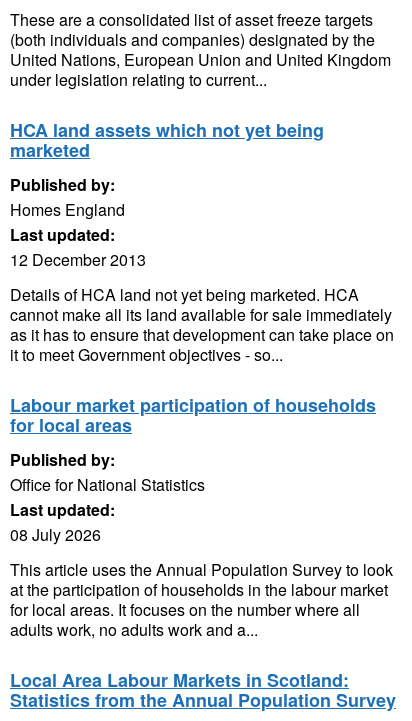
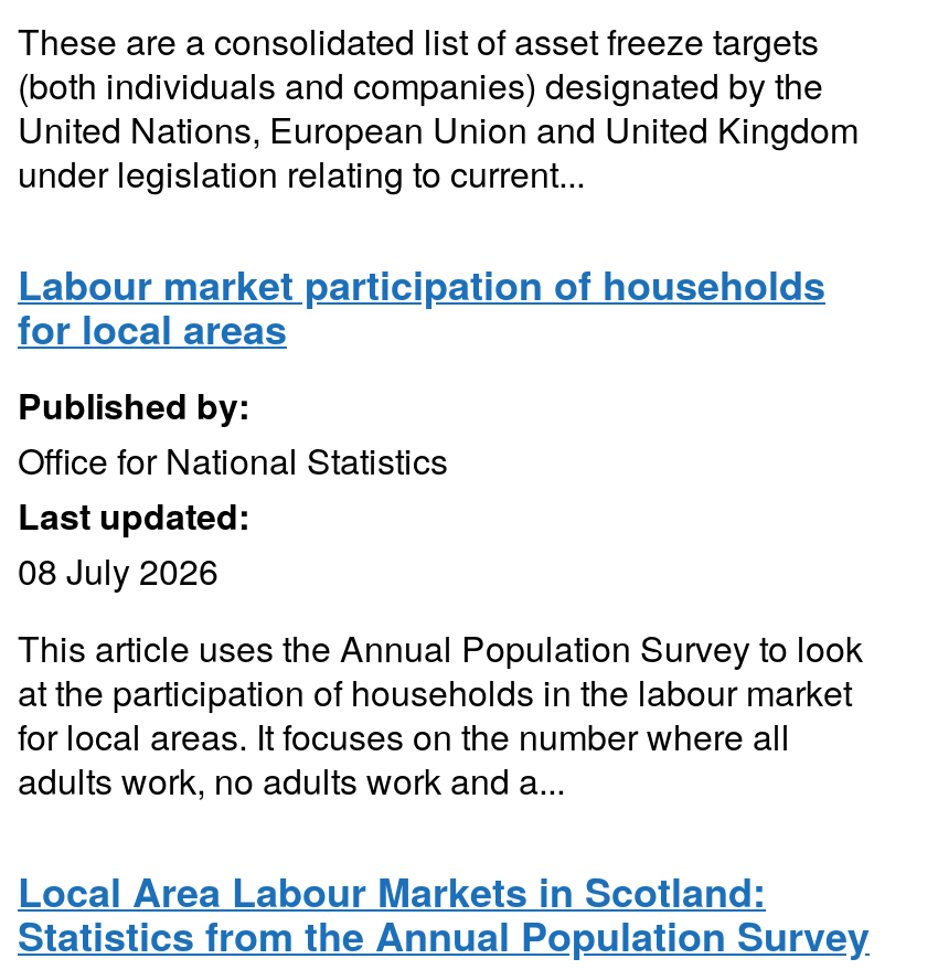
[10,117,394,366] HCA land assets which not yet being | marketed | Published by: | Homes England | Last updated: | 12 December 2013 | Details of HCA land not yet being marketed. HCA | cannot make all its land available for sale immediately | as it has to ensure that development can take place on | it to meet Government objectives - so... -> none

